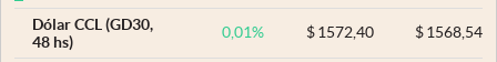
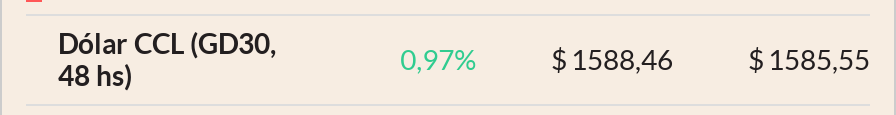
[222,24,264,41] 0,01% -> [400,43,476,75] 0,97%
[306,24,373,41] $ 1572,40 -> [551,43,673,75] $ 1588,46
[415,24,483,41] $ 1568,54 -> [748,43,870,75] $ 1585,55

